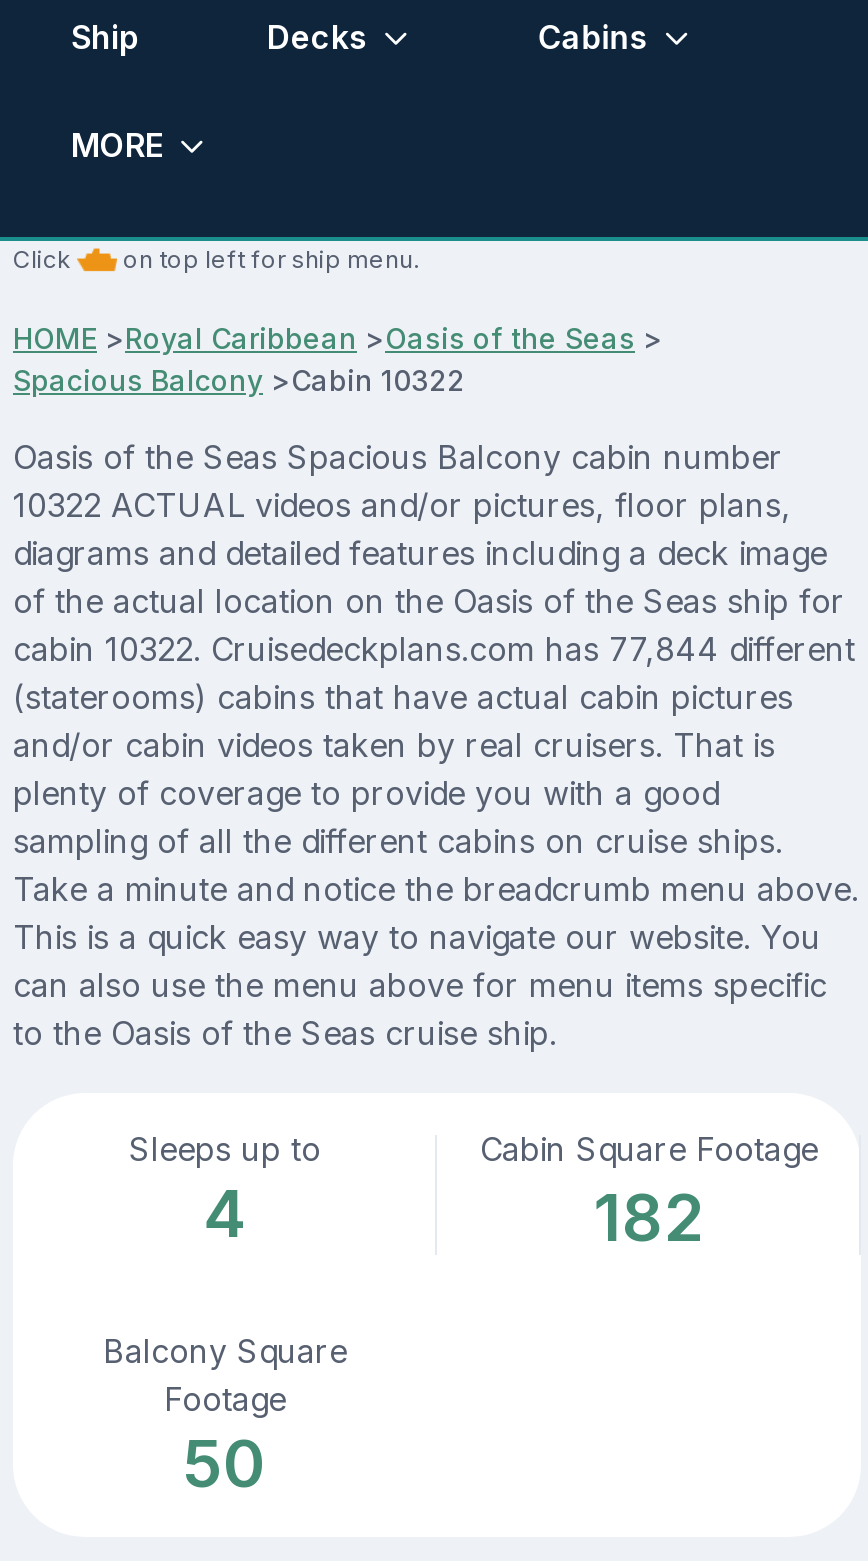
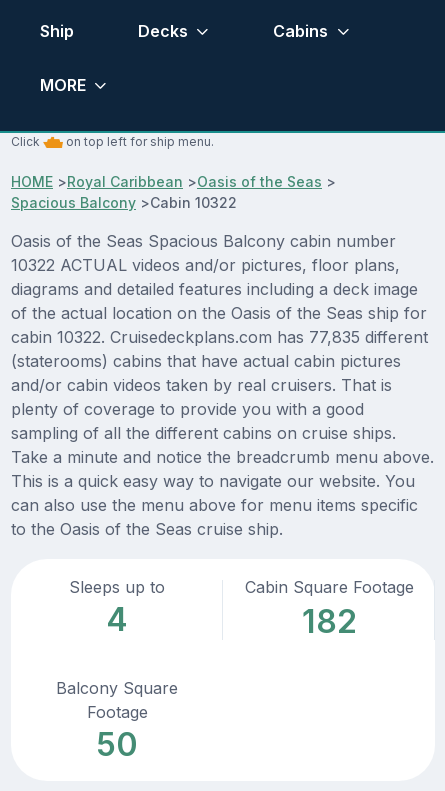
[13,630,855,670] cabin 10322. Cruisedeckplans.com has 77,844 different -> [11,327,428,347] cabin 10322. Cruisedeckplans.com has 77,835 different

